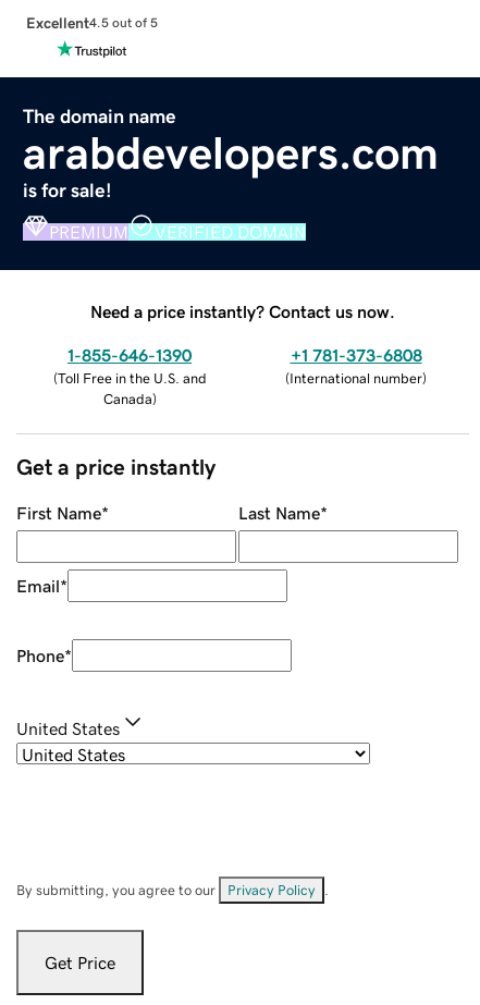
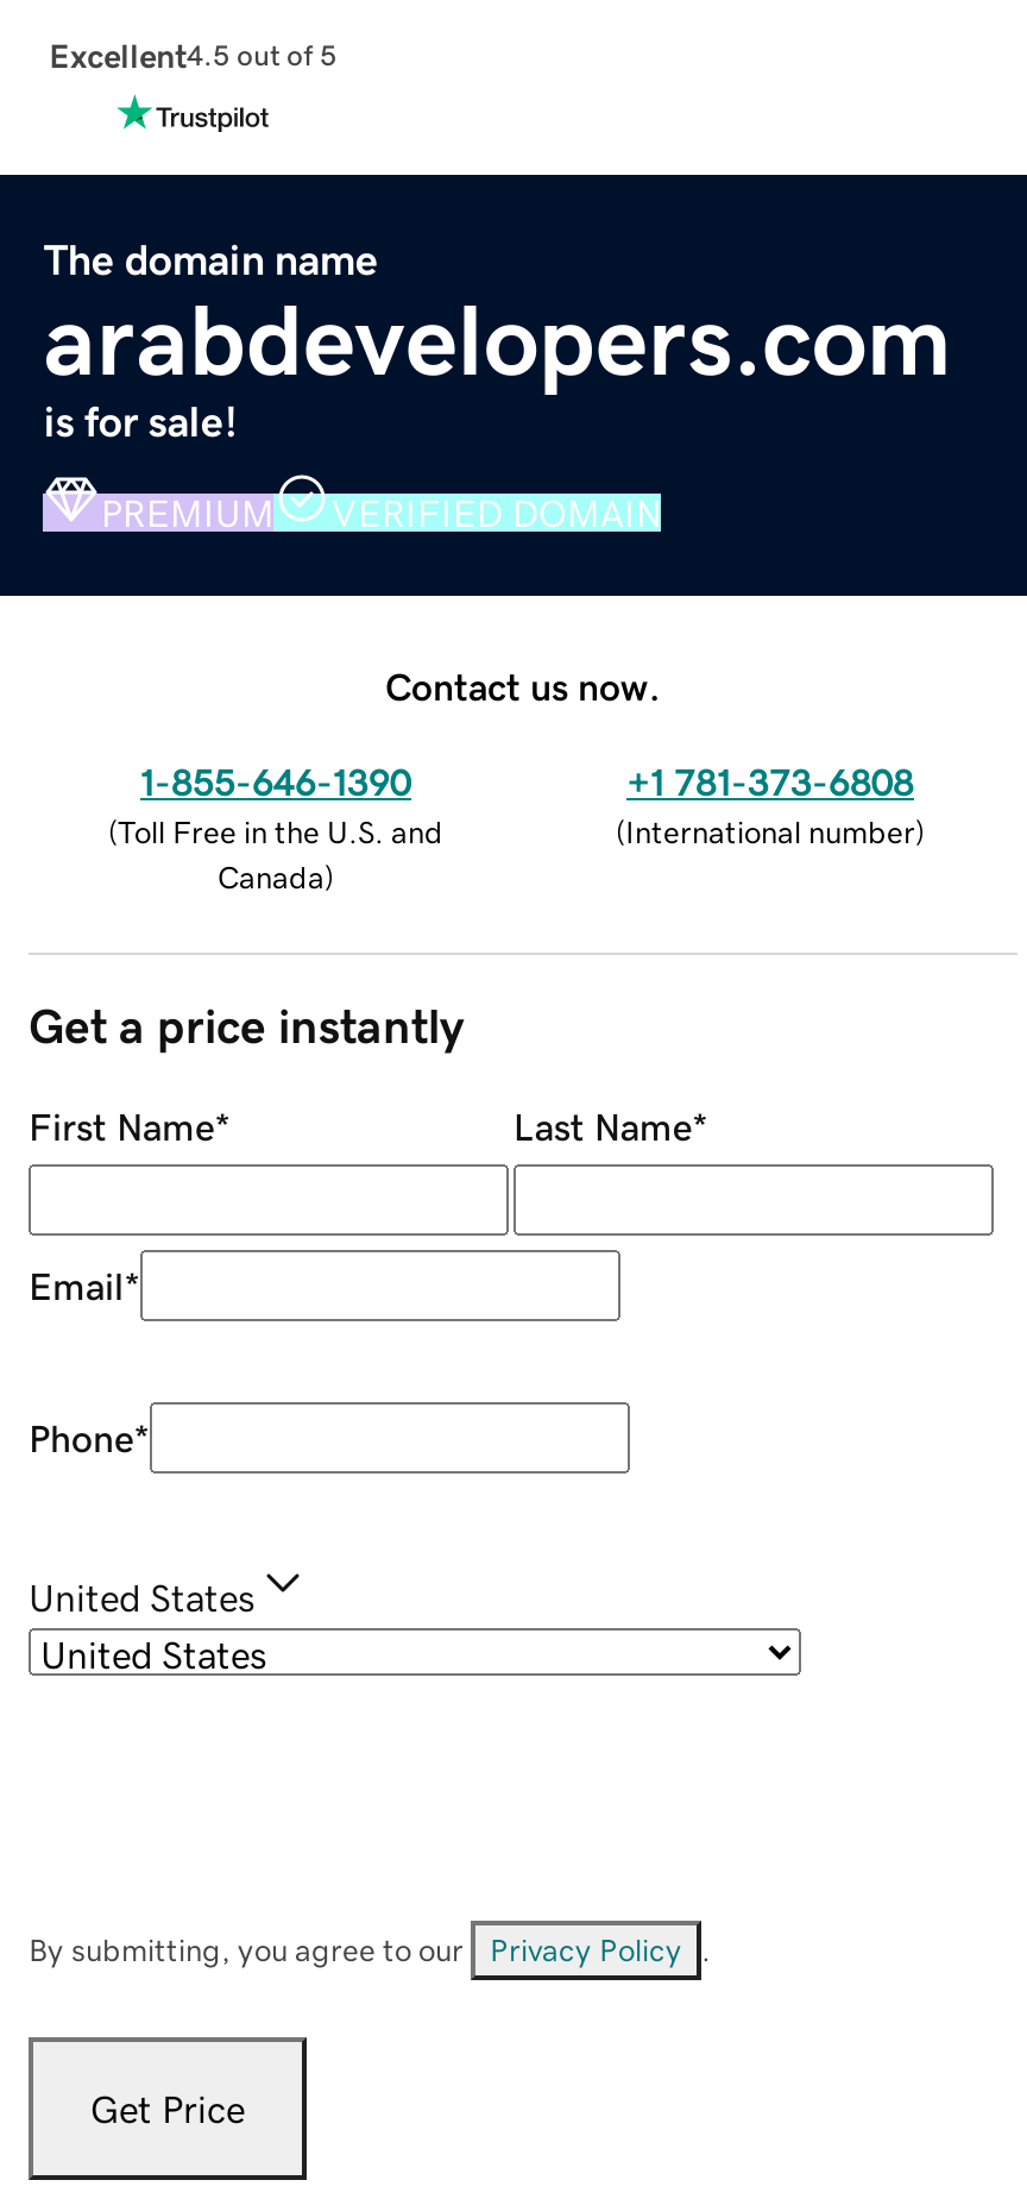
[90,302,395,320] Need a price instantly? Contact us now. -> [385,666,661,704] Contact us now.

